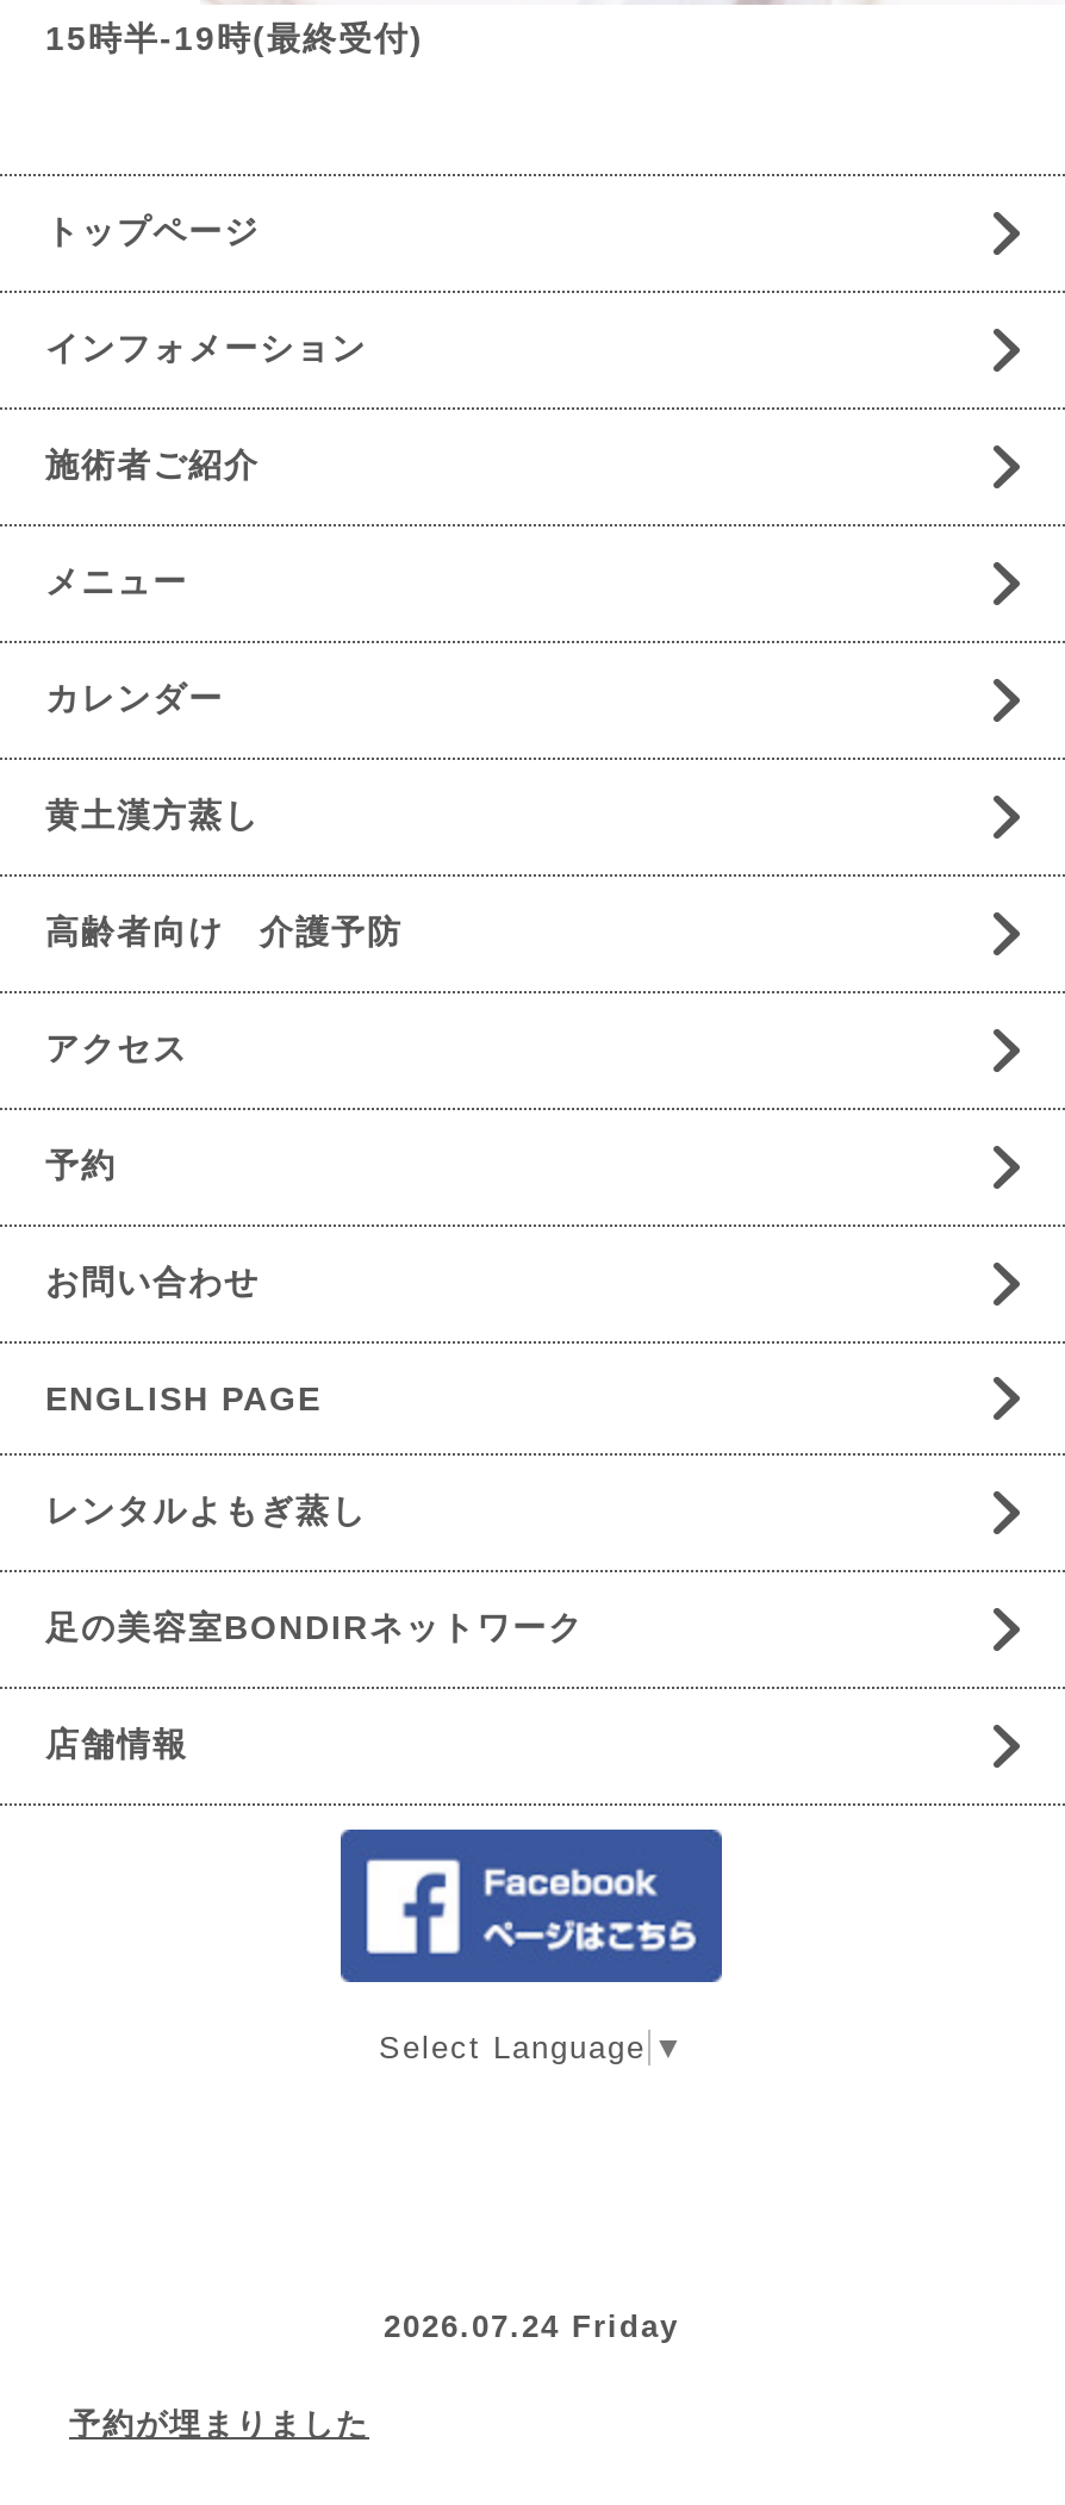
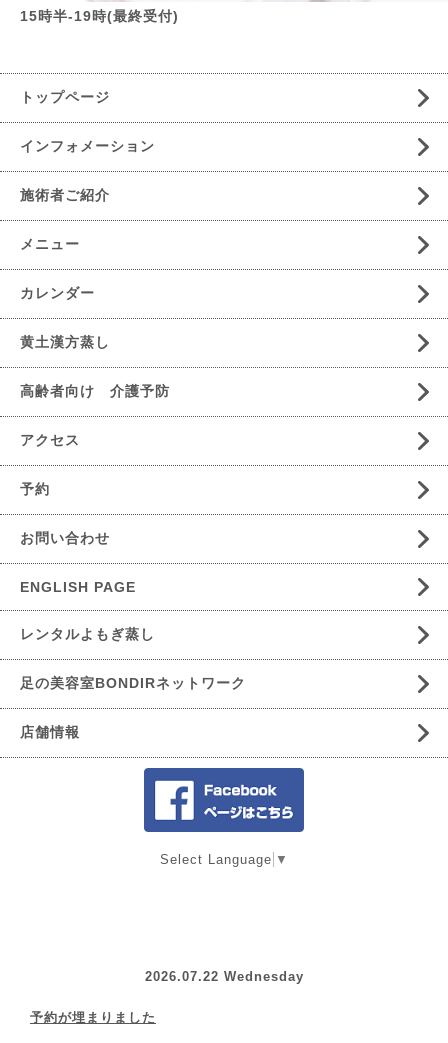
[384,2307,679,2343] 2026.07.24 Friday -> [144,968,303,983] 2026.07.22 Wednesday

